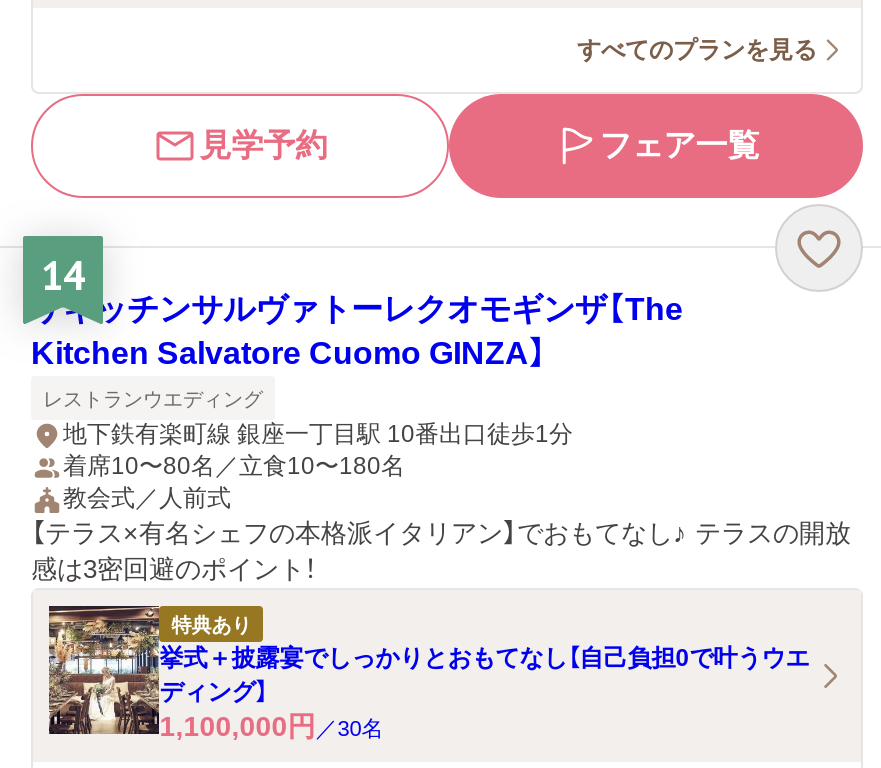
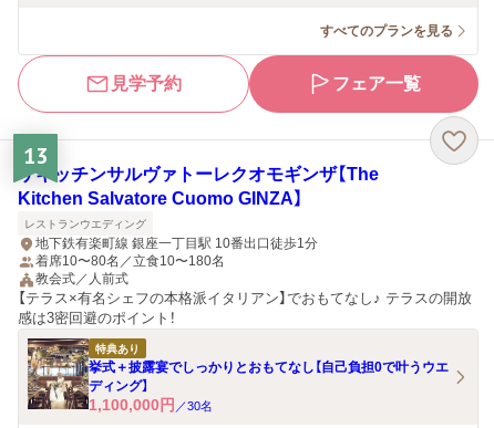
[41,250,85,302] 14 -> [23,142,48,170] 13

